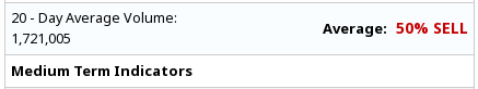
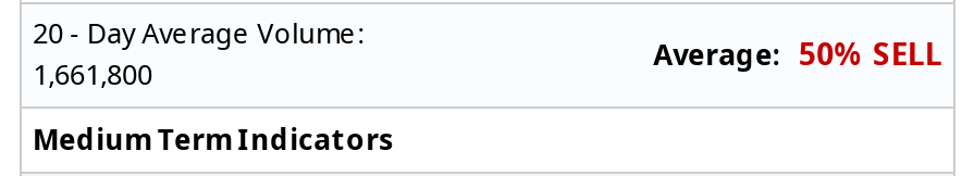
[11,30,71,48] 1,721,005 -> [33,57,153,94] 1,661,800

